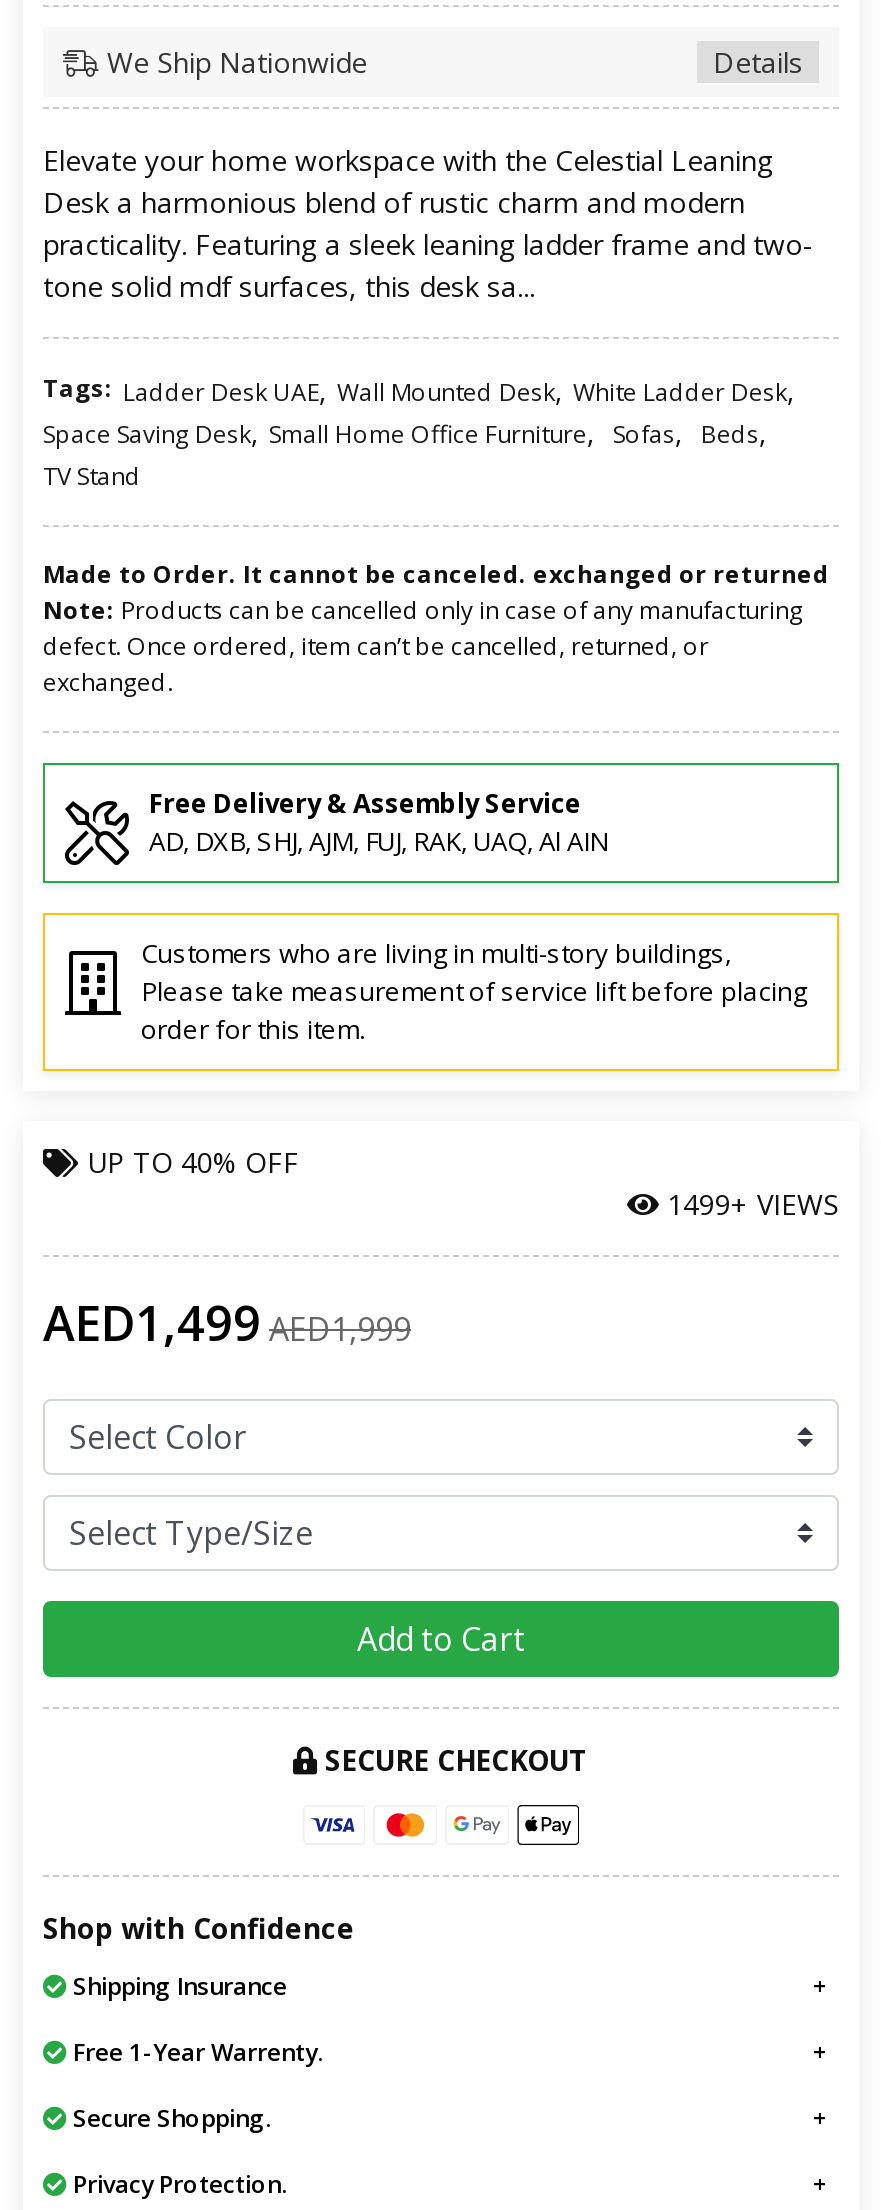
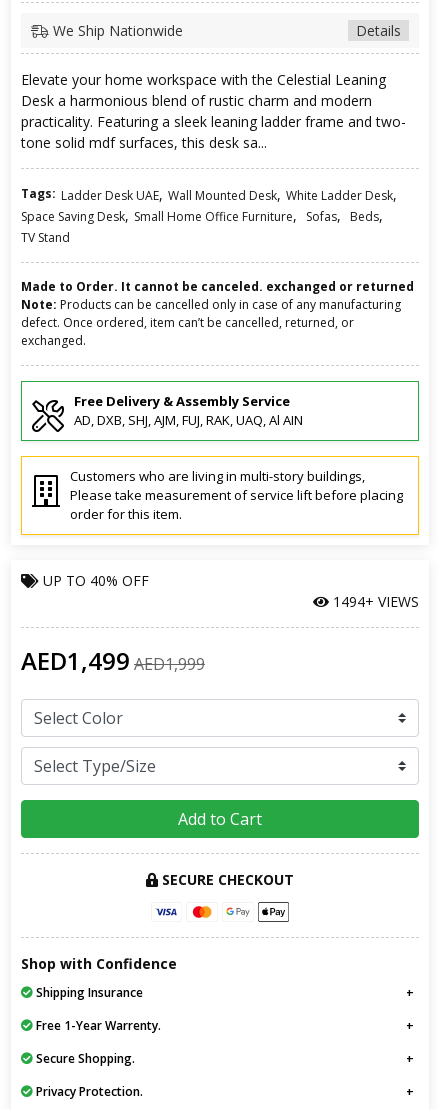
[659,1185,839,1223] 1499+ VIEWS -> [329,592,419,611] 1494+ VIEWS

